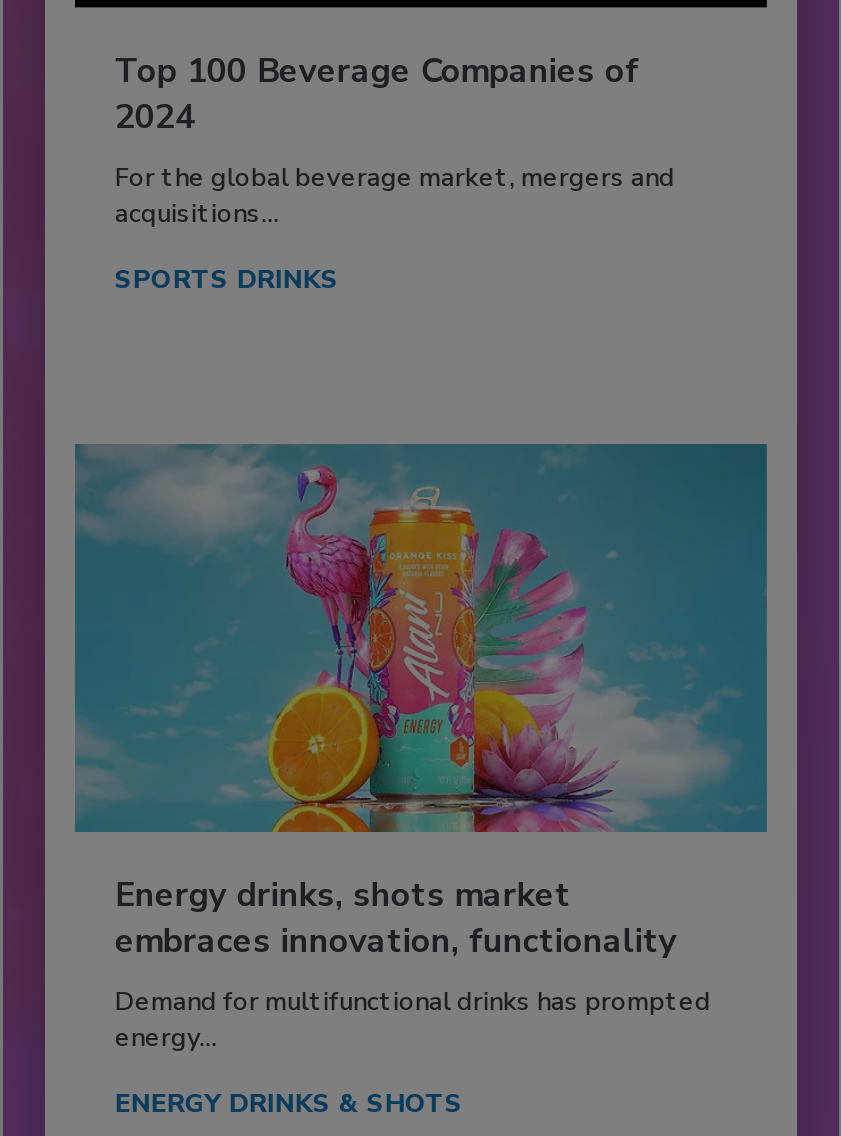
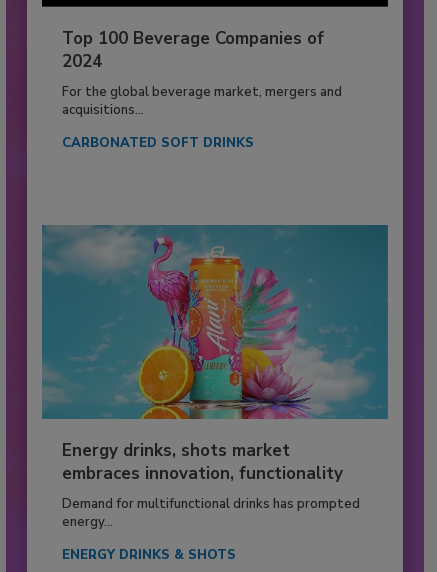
[115,261,339,297] SPORTS DRINKS -> [62,134,254,152] CARBONATED SOFT DRINKS

